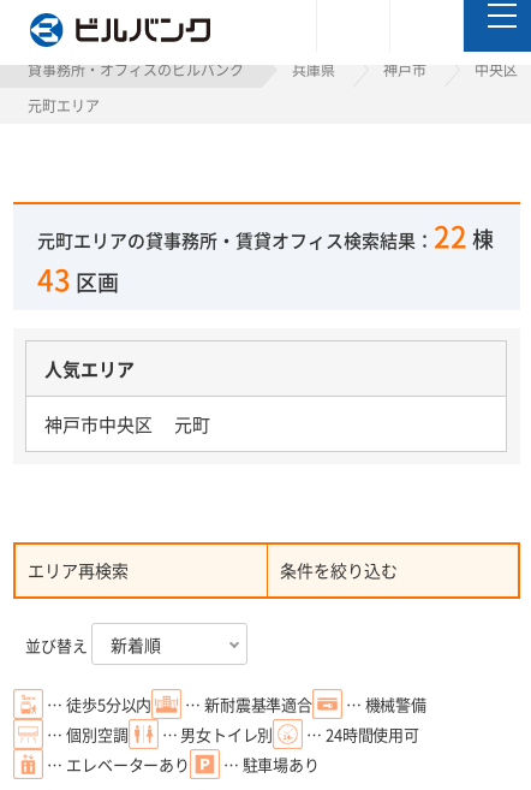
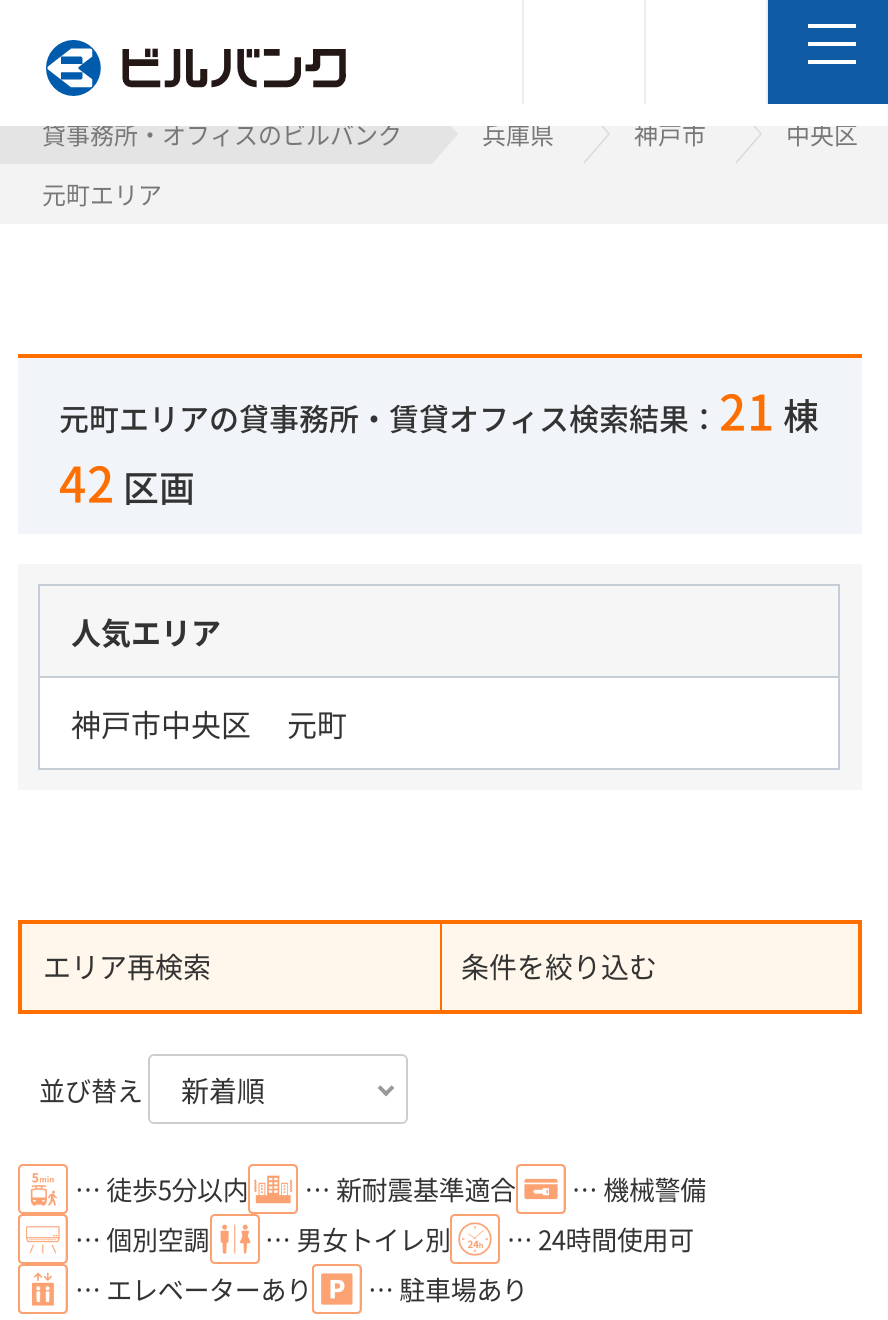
[38,214,494,256] 元町エリアの貸事務所・賃貸オフィス検索結果：22棟 -> [59,374,819,444] 元町エリアの貸事務所・賃貸オフィス検索結果：21棟
[38,257,119,299] 43区画 -> [59,446,195,516] 42区画

